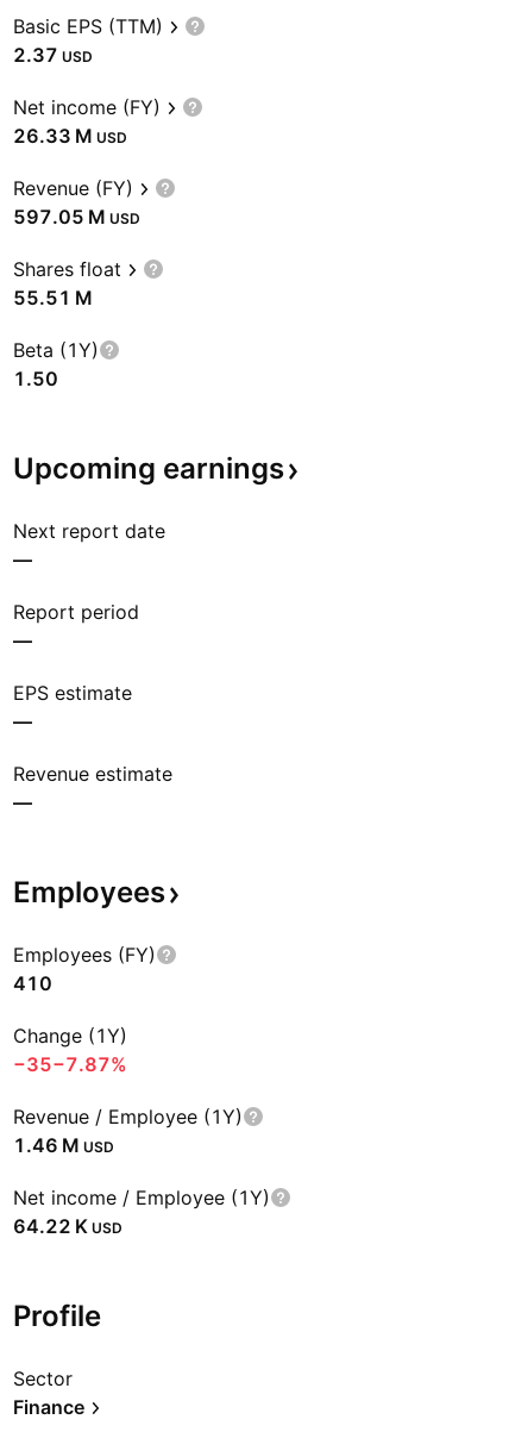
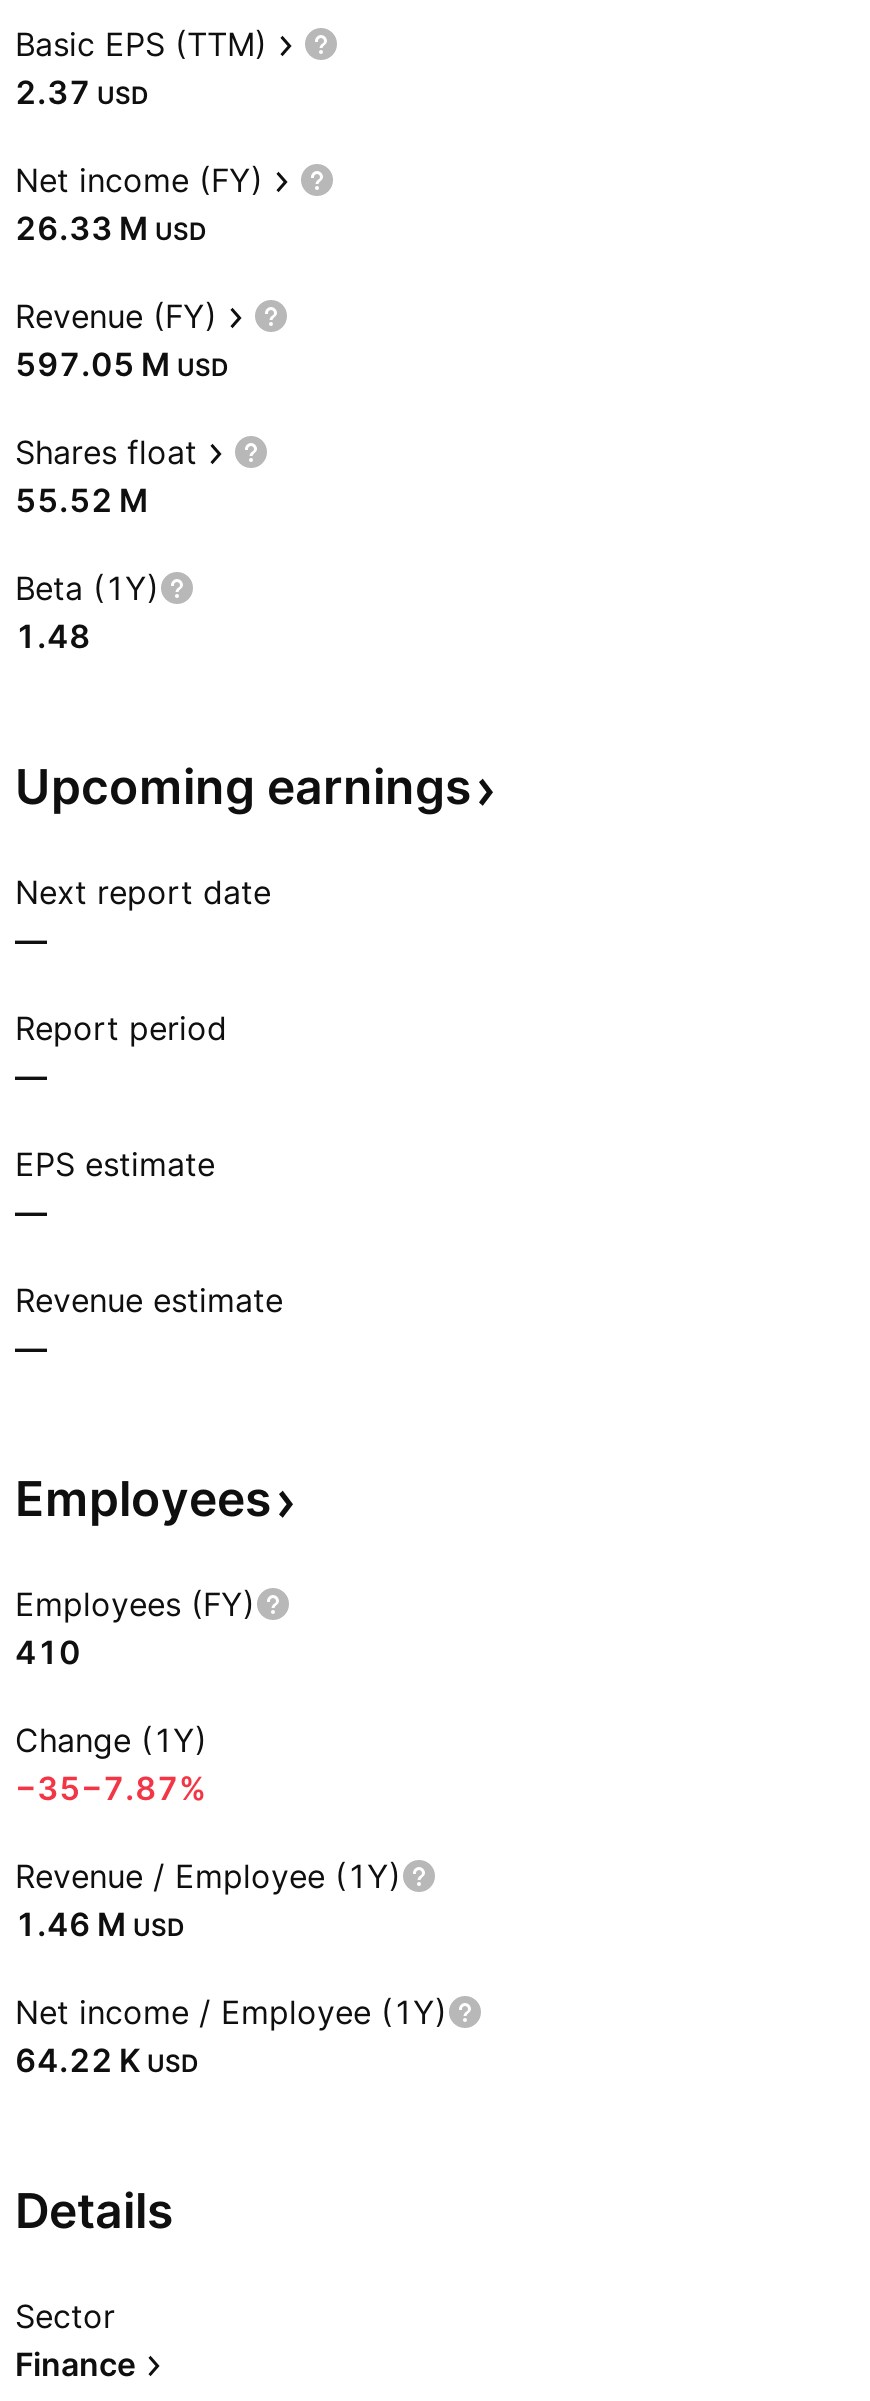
[13,286,93,309] 55.51 M -> [15,480,149,520] 55.52 M
[13,367,58,390] 1.50 -> [15,616,91,656] 1.48
[13,1299,101,1333] Profile -> [15,2182,173,2240] Details

